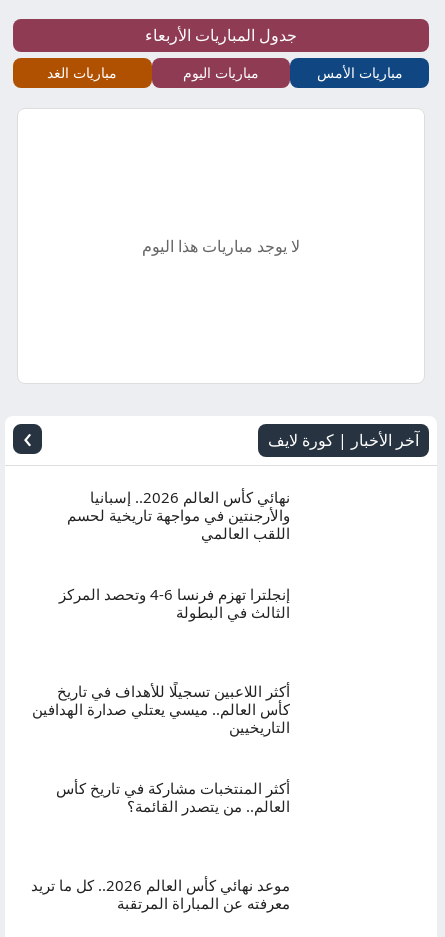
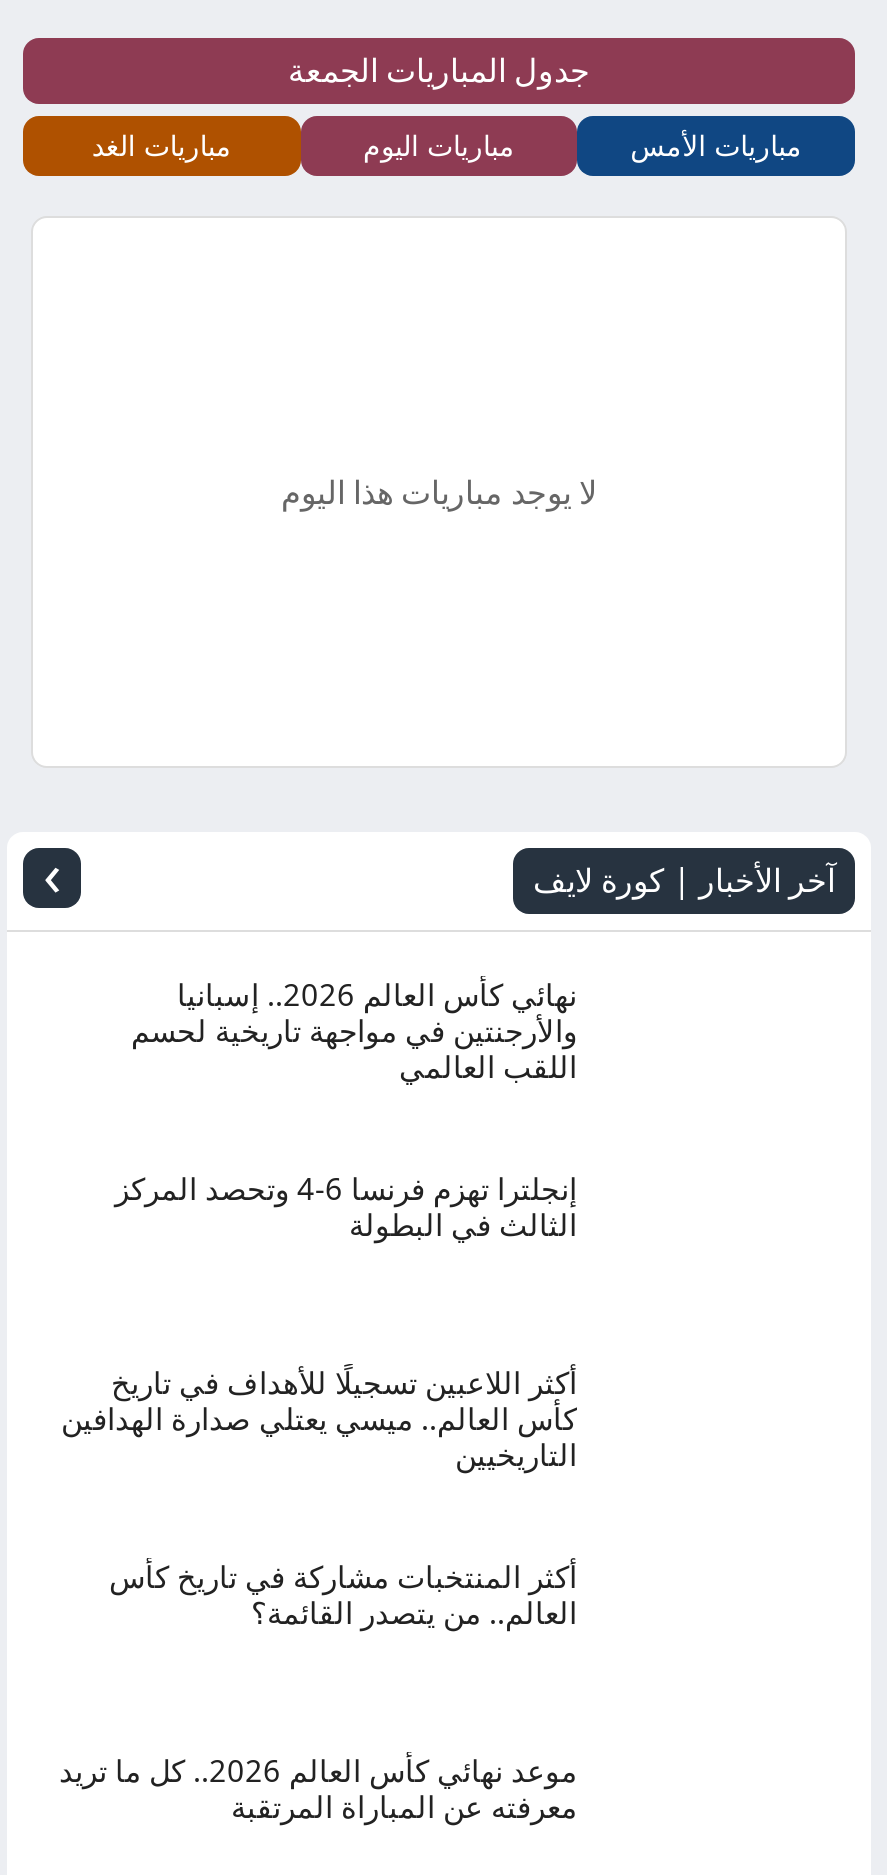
[145,24,297,46] جدول المباريات الأربعاء -> [288,48,590,92] جدول المباريات الجمعة

